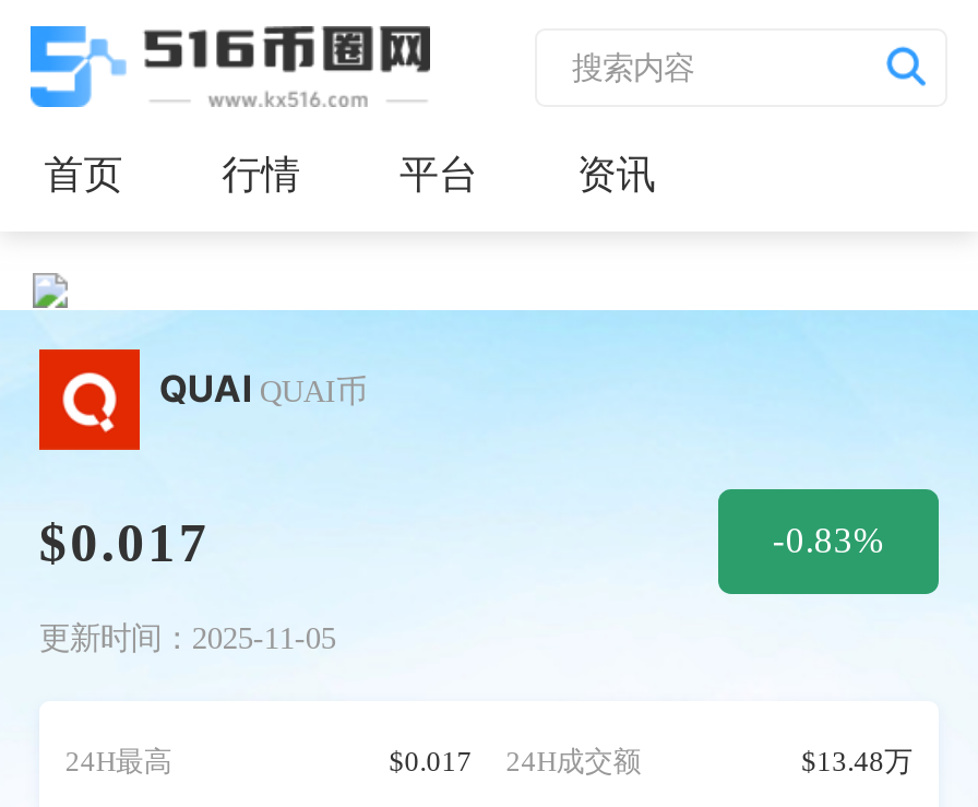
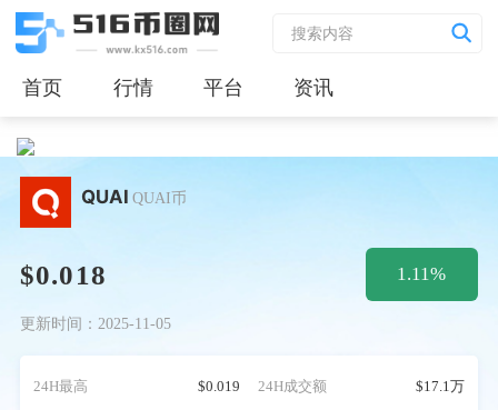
[39,512,210,571] $0.017 -> [20,260,107,290] $0.018
[772,520,884,561] -0.83% -> [397,263,446,284] 1.11%
[389,745,641,778] $0.017 24H成交额 -> [198,378,327,395] $0.019 24H成交额
[802,745,913,778] $13.48万 -> [416,378,465,395] $17.1万

